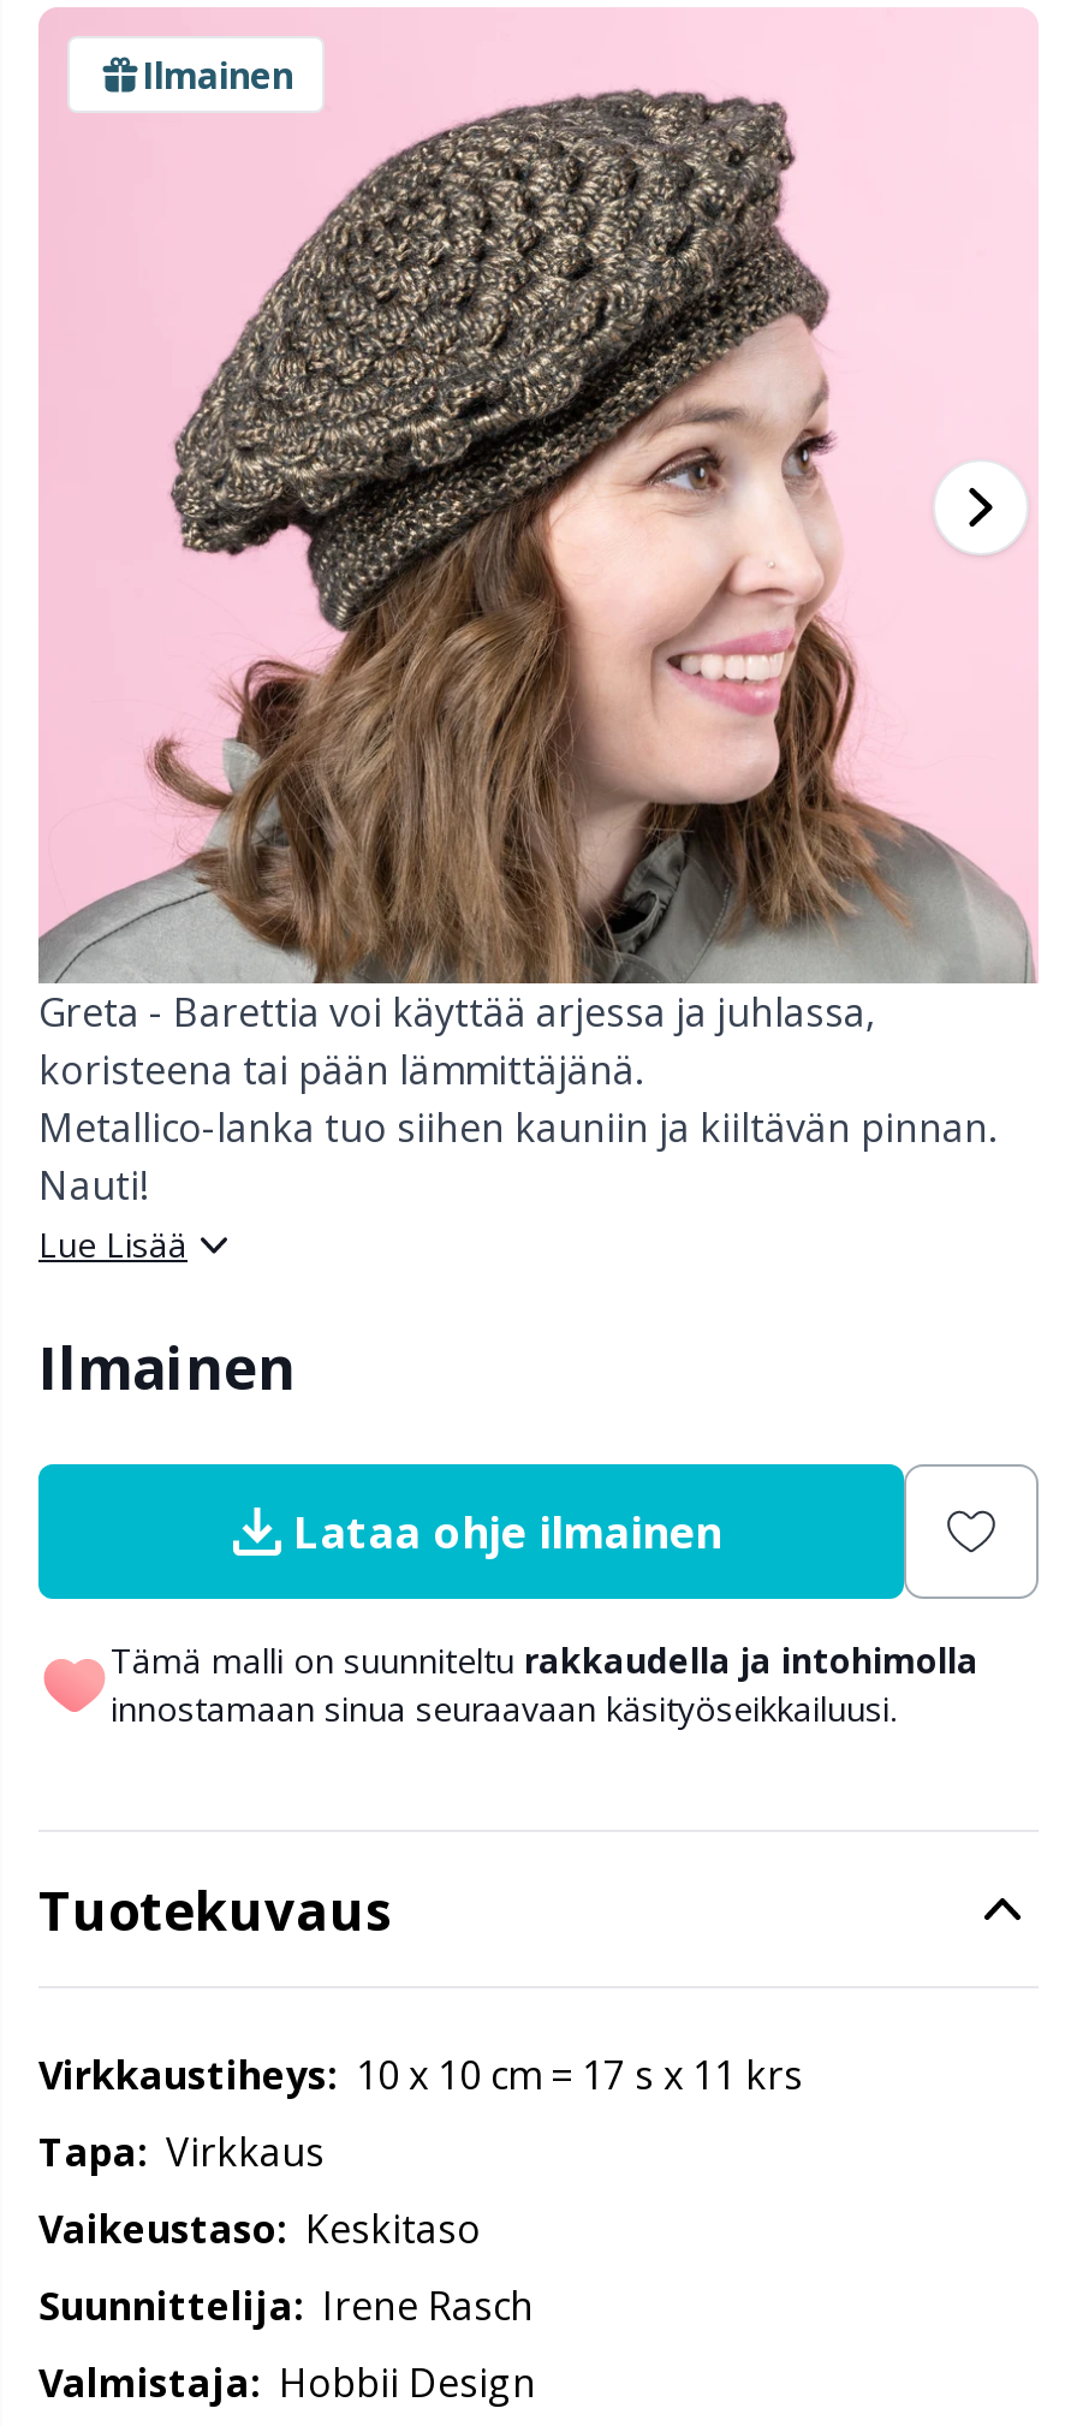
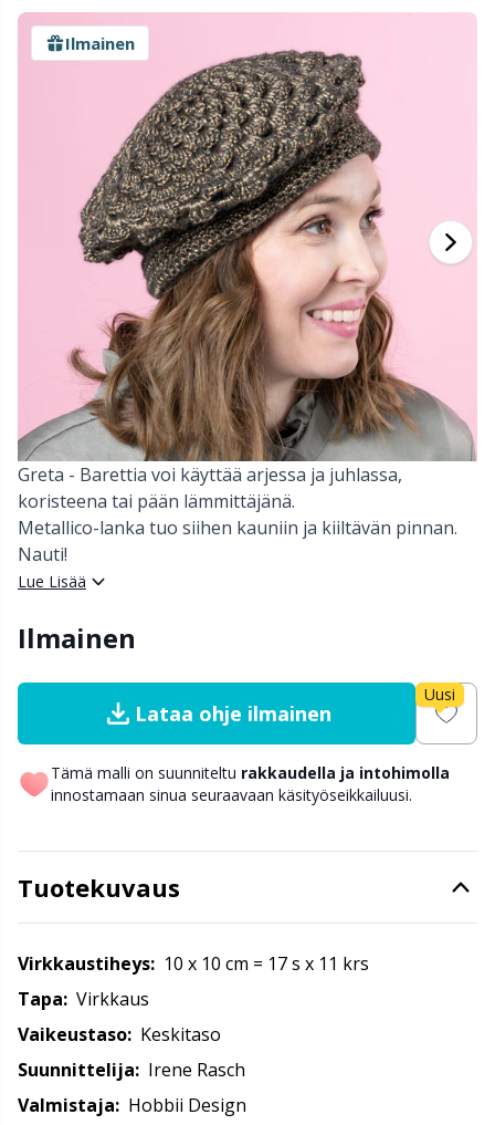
none -> [424,684,455,705] Uusi

